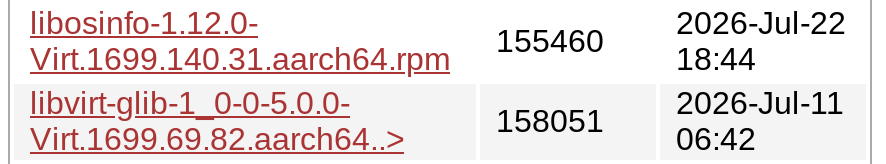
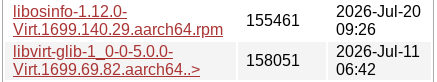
[676,6,846,76] 2026-Jul-22 | 18:44 -> [336,3,421,38] 2026-Jul-20 | 09:26
[496,24,604,58] 155460 -> [246,12,300,29] 155461
[30,42,450,76] Virt.1699.140.31.aarch64.rpm -> [13,21,223,38] Virt.1699.140.29.aarch64.rpm

